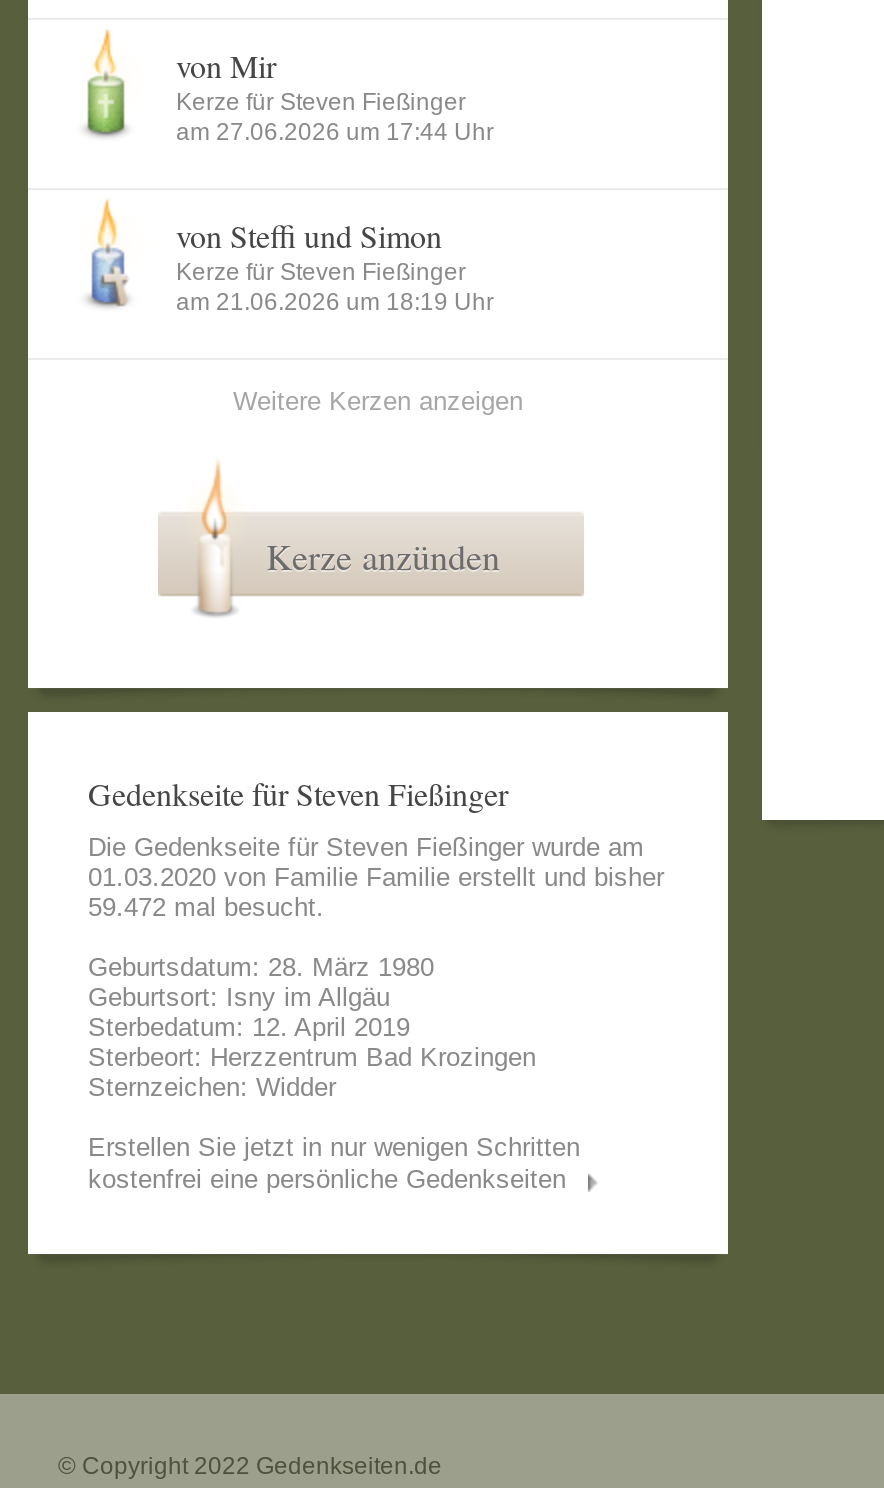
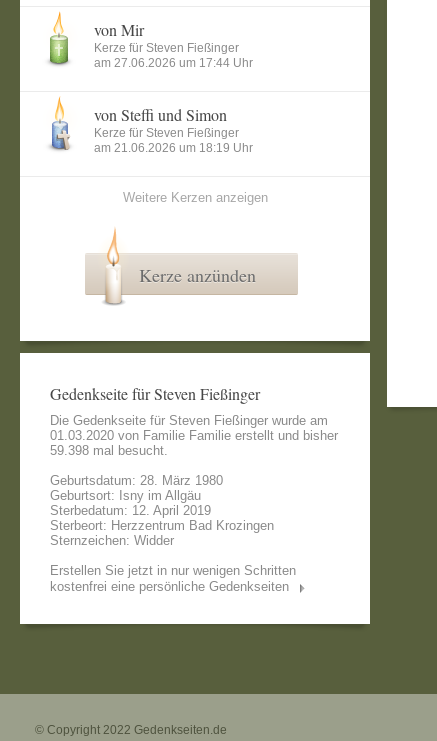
[88,892,324,922] 59.472 mal besucht. -> [50,443,168,458] 59.398 mal besucht.

